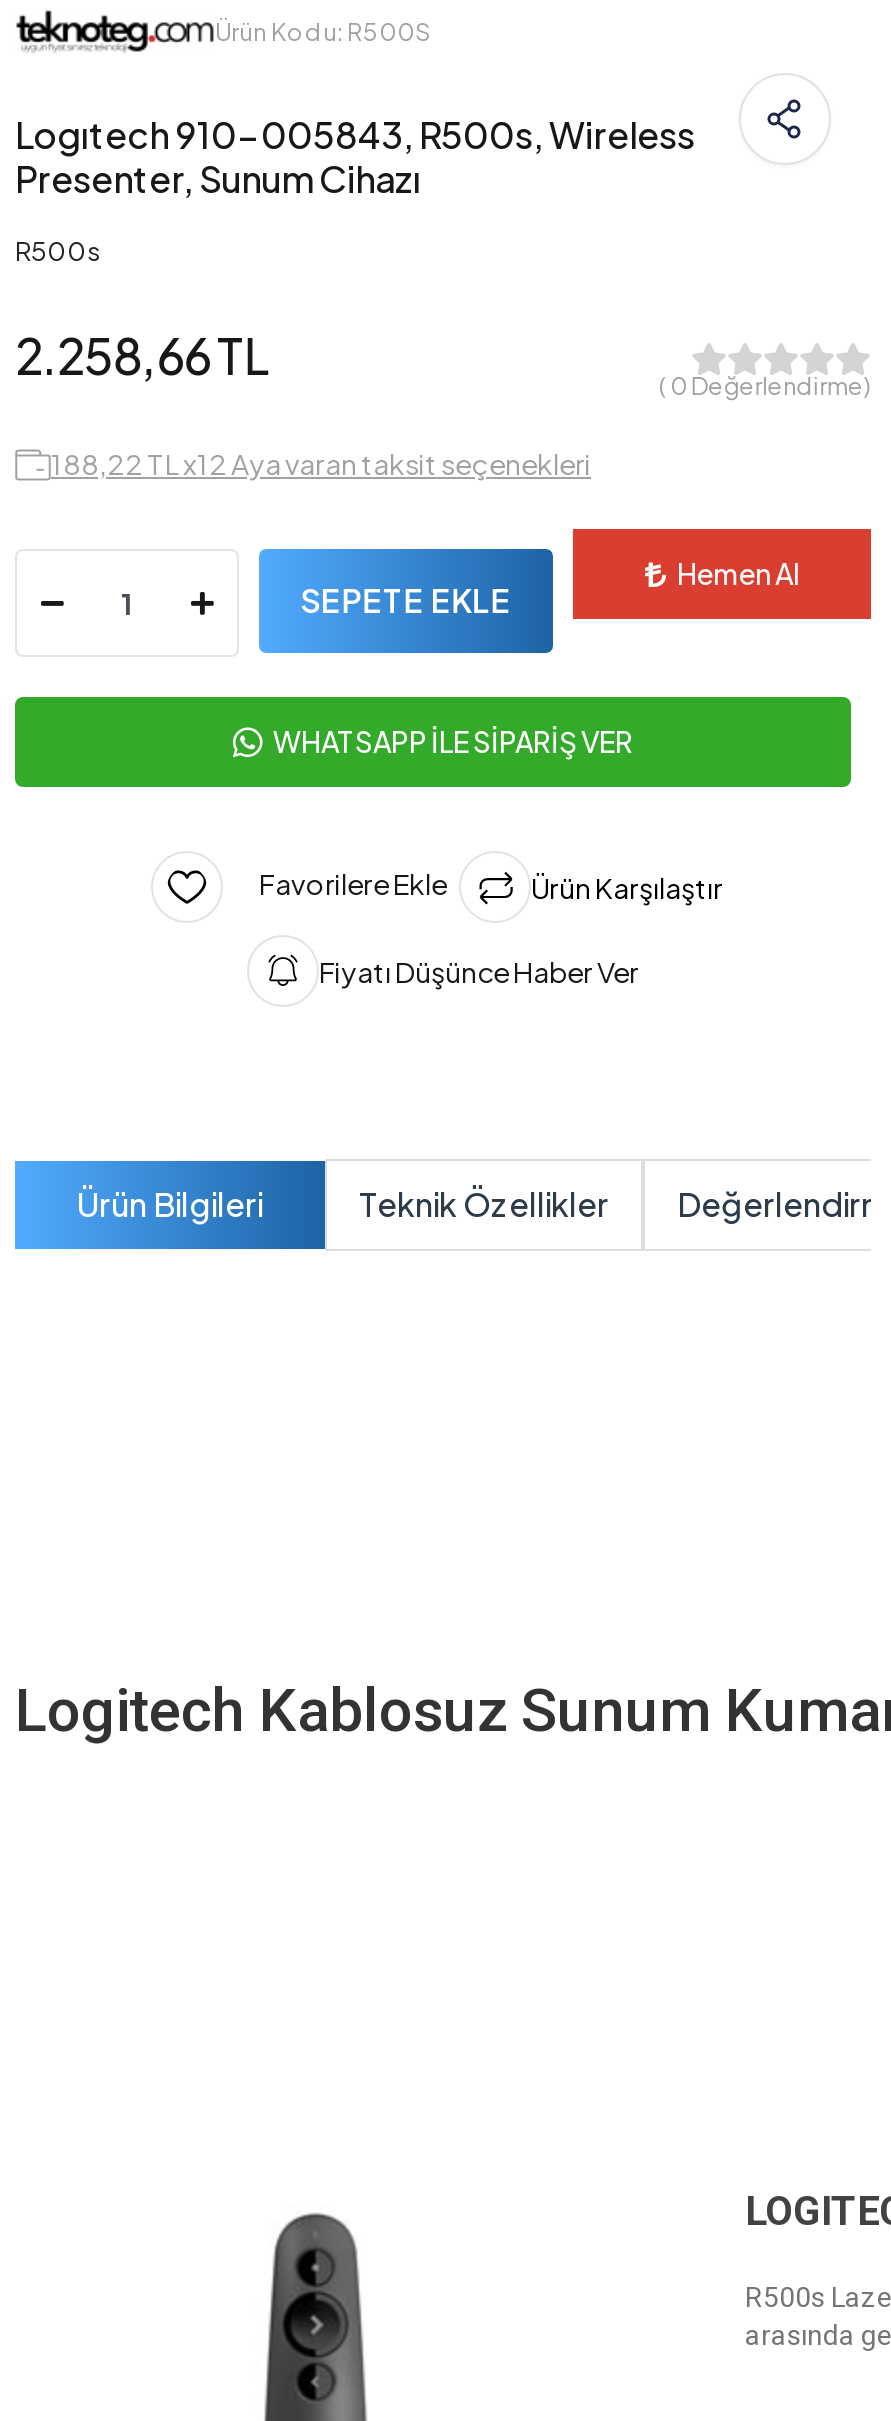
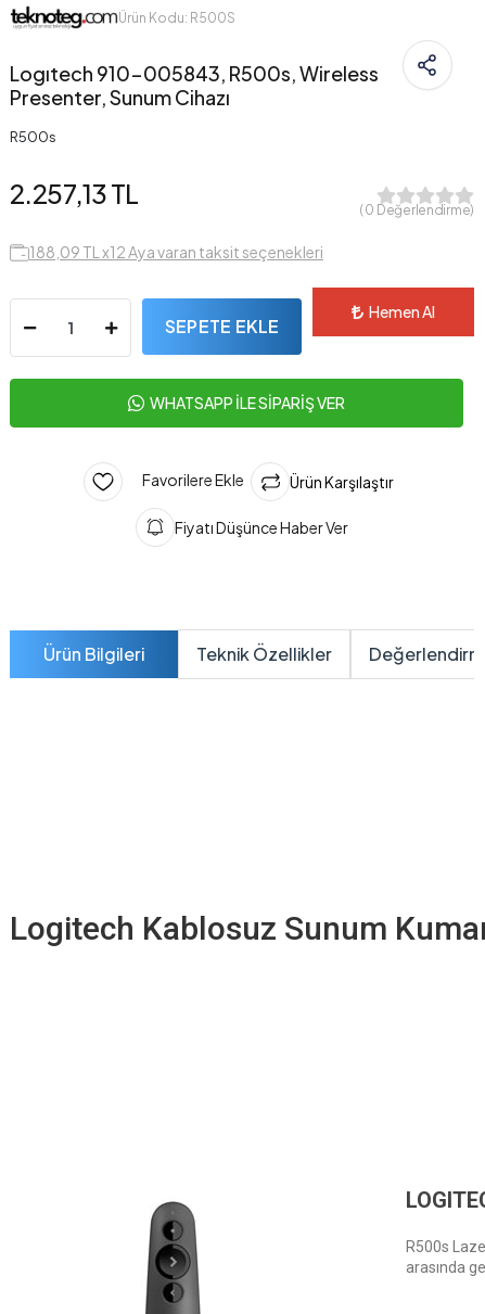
[15,325,269,385] 2.258,66 TL -> [10,177,139,209] 2.257,13 TL
[51,445,591,481] 188,22 TL x12 Aya varan taksit seçenekleri -> [29,242,323,261] 188,09 TL x12 Aya varan taksit seçenekleri

